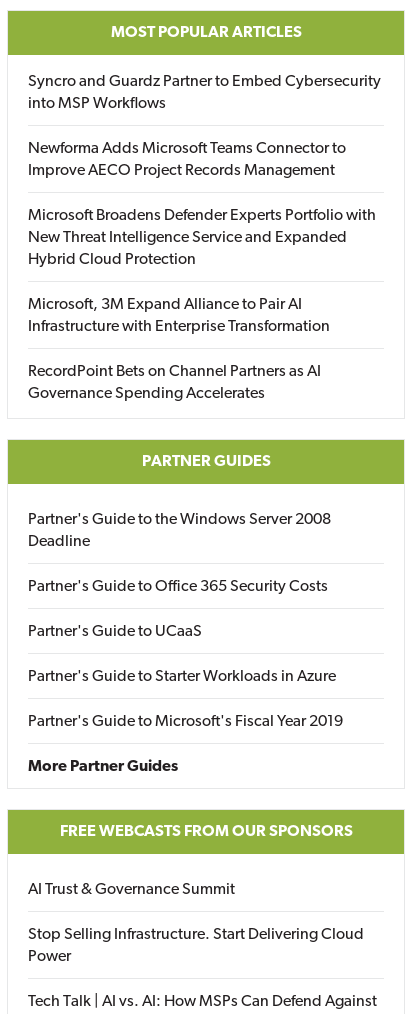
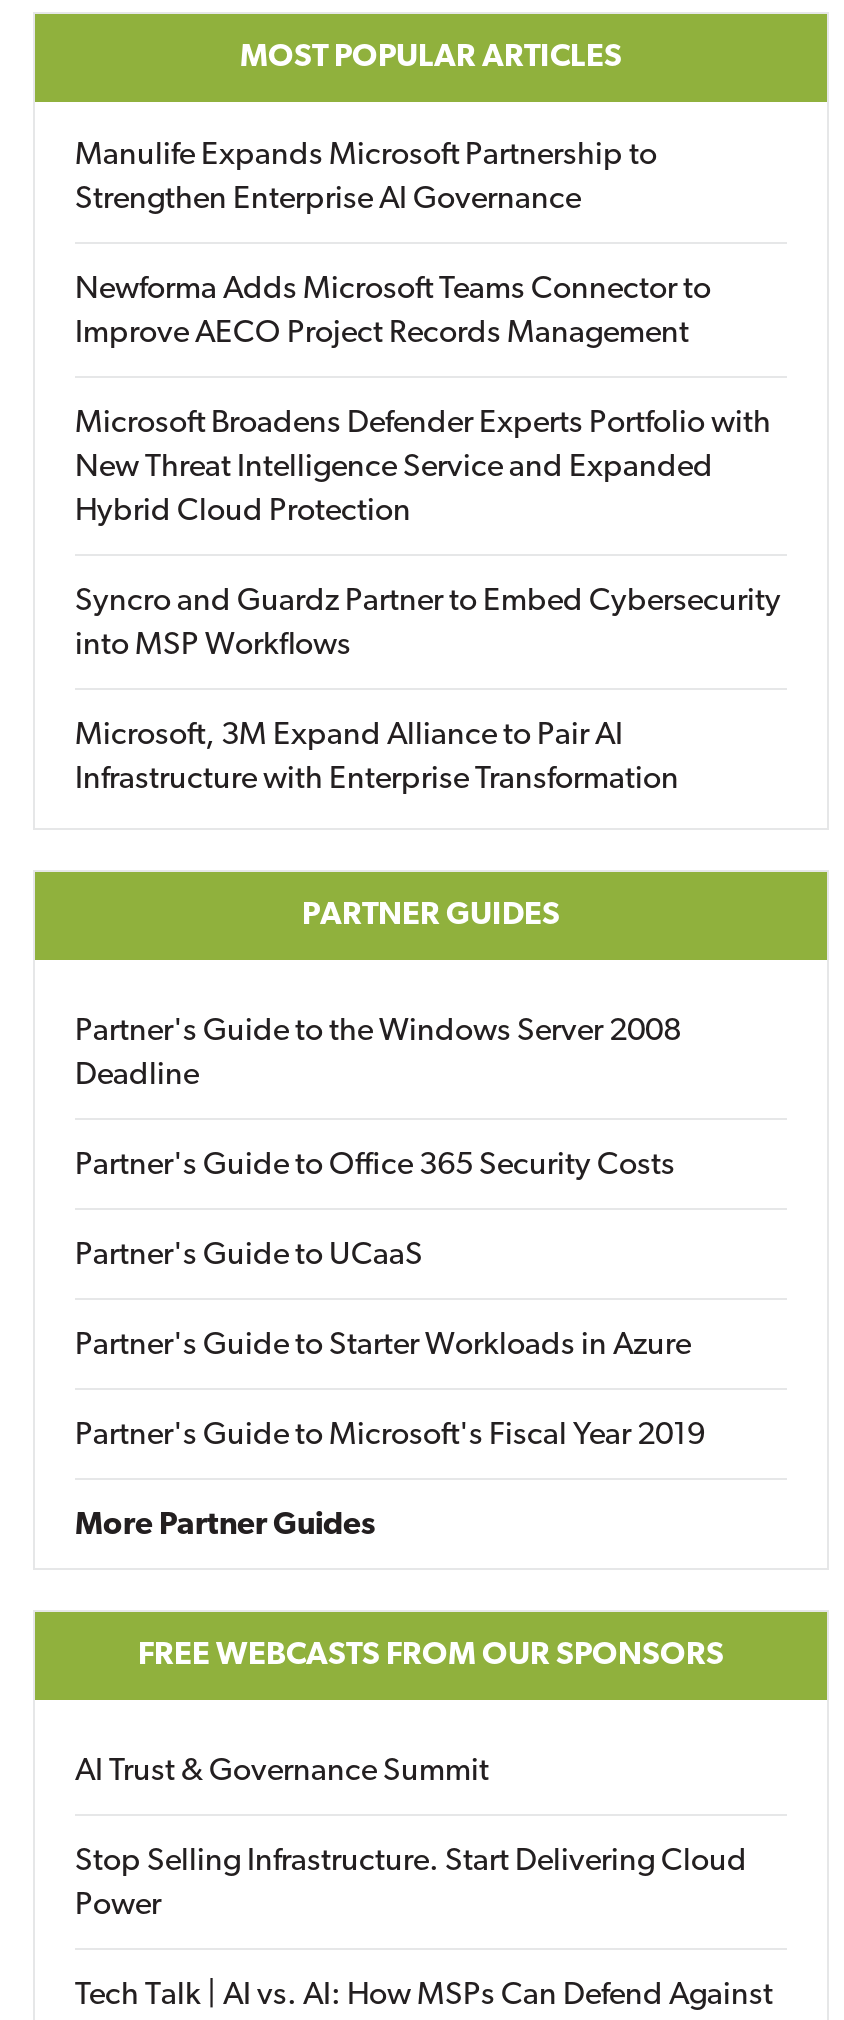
none -> [75,140,657,216] Manulife Expands Microsoft Partnership to | Strengthen Enterprise AI Governance
moved [28,74,381,112] -> [75,586,781,662]: Syncro and Guardz Partner to Embed Cybersecurity | into MSP Workflows
moved [28,297,330,335] -> [75,720,679,796]: Microsoft, 3M Expand Alliance to Pair AI | Infrastructure with Enterprise Transformation
[28,364,321,402] RecordPoint Bets on Channel Partners as AI | Governance Spending Accelerates -> none

